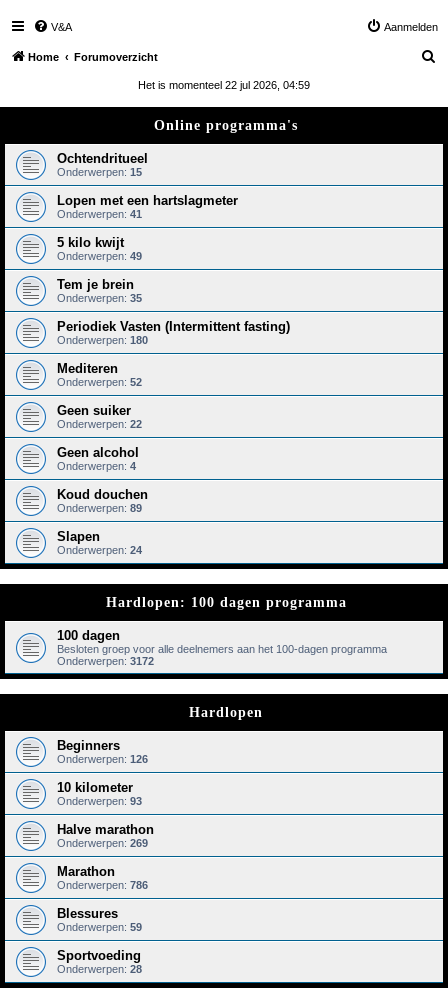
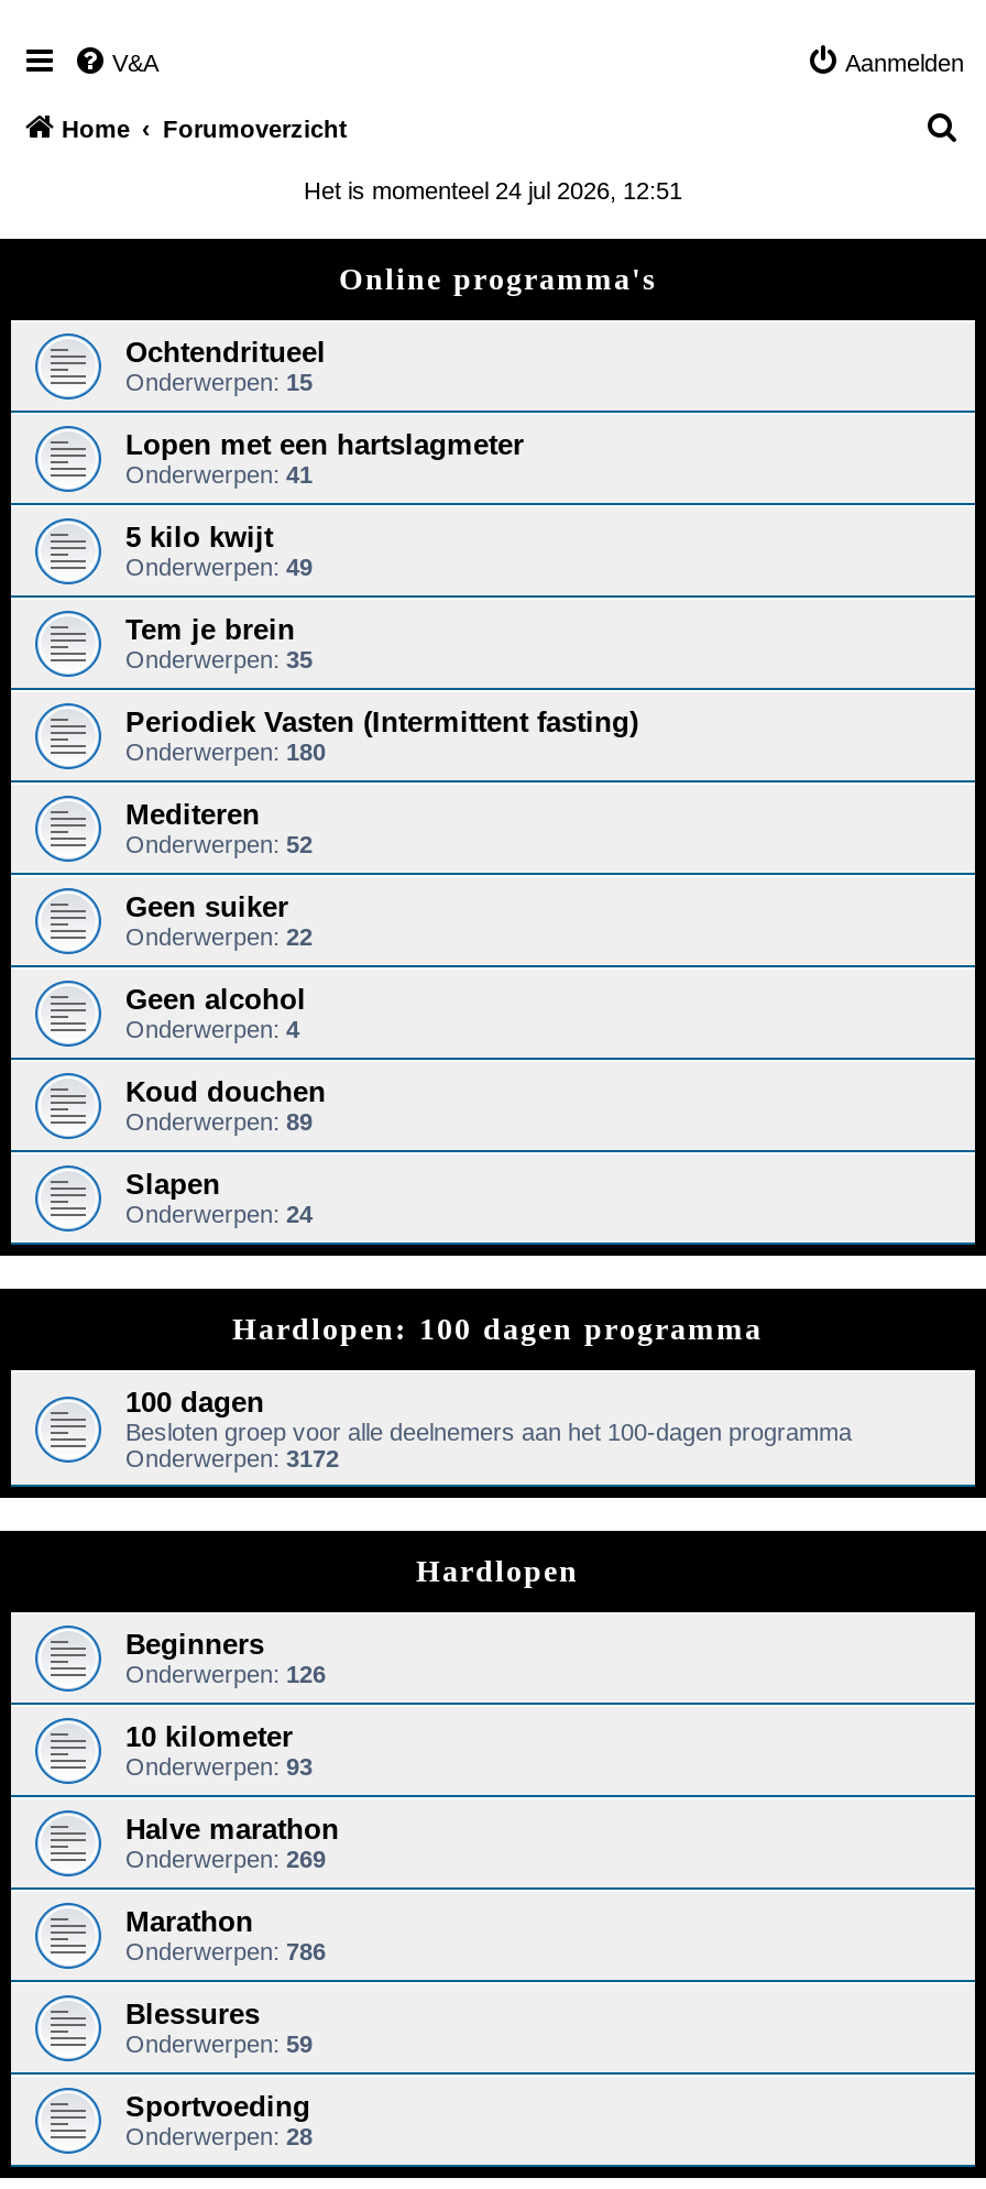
[138,79,310,91] Het is momenteel 22 jul 2026, 04:59 -> [304,177,682,204] Het is momenteel 24 jul 2026, 12:51

